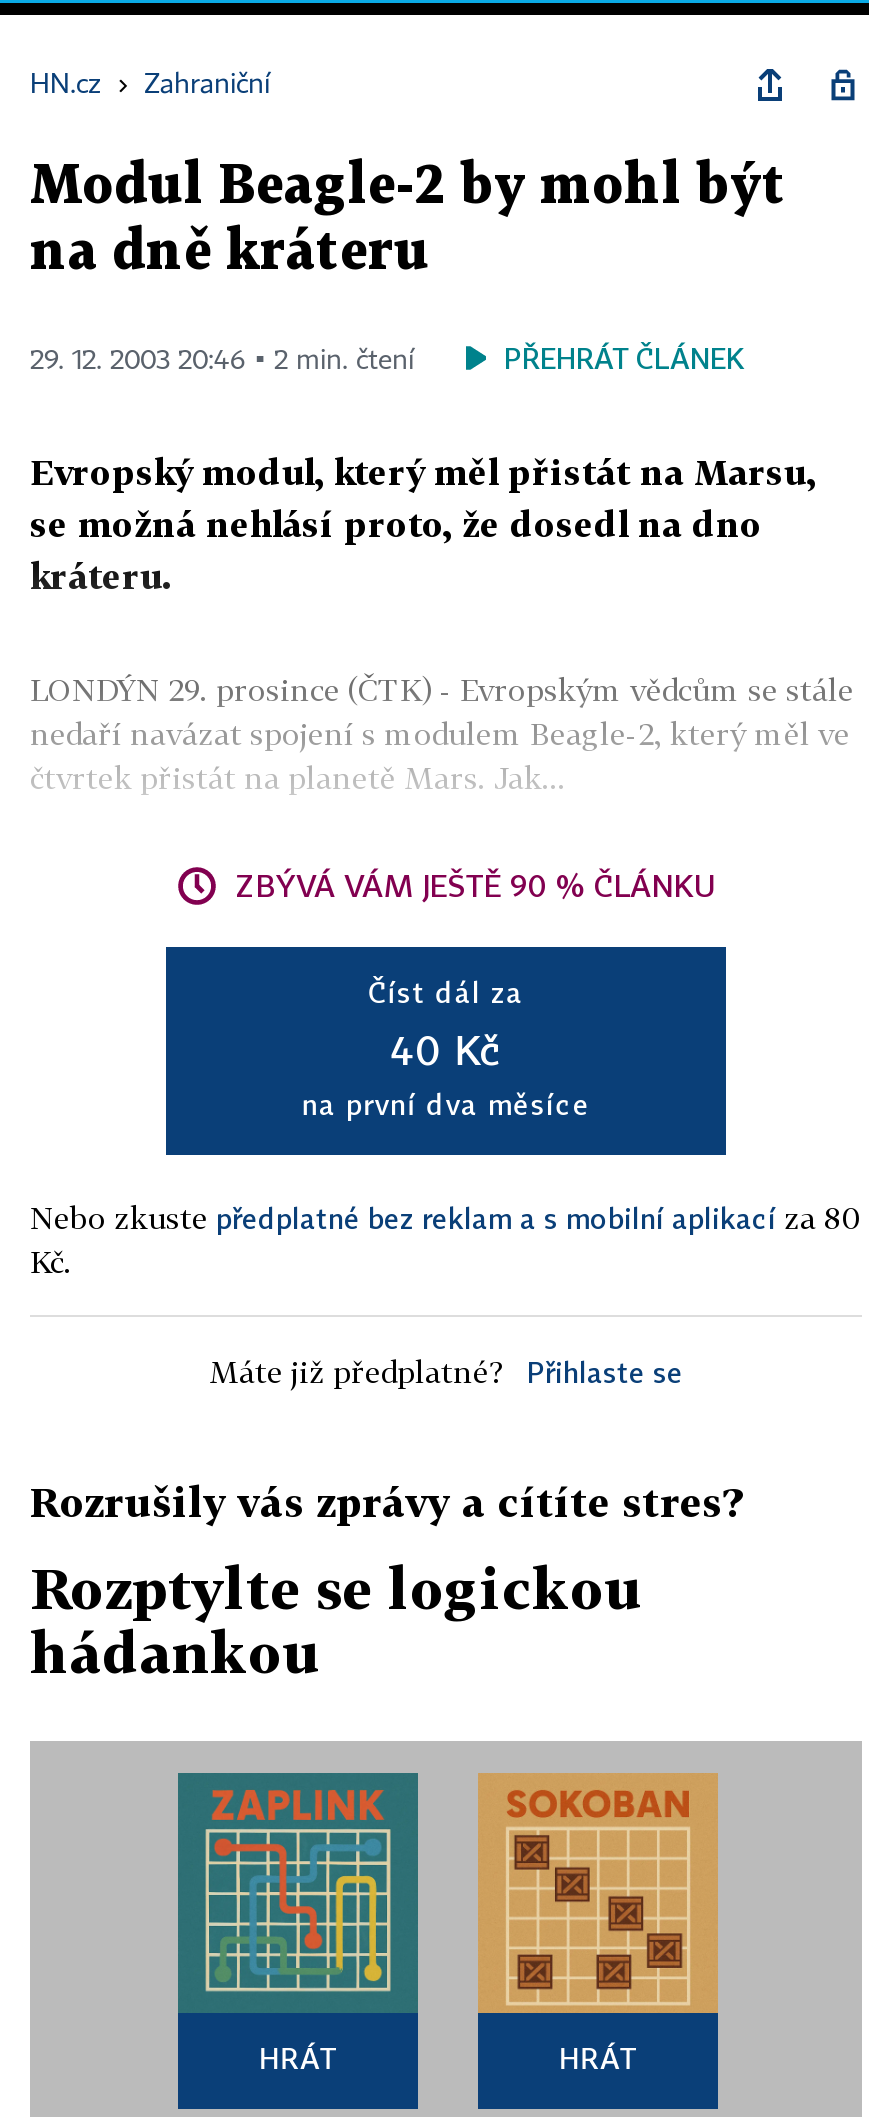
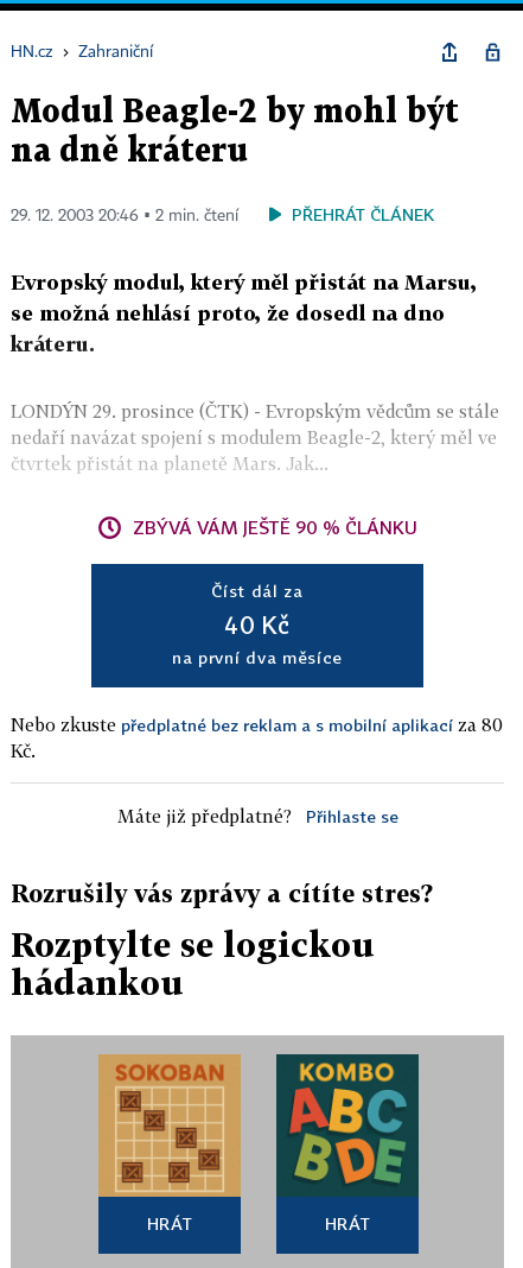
[176,1771,420,2013] [image] -> [98,1054,241,1198] [image]
[478,1773,718,2015] [image] -> [275,1053,420,1197] [image]

